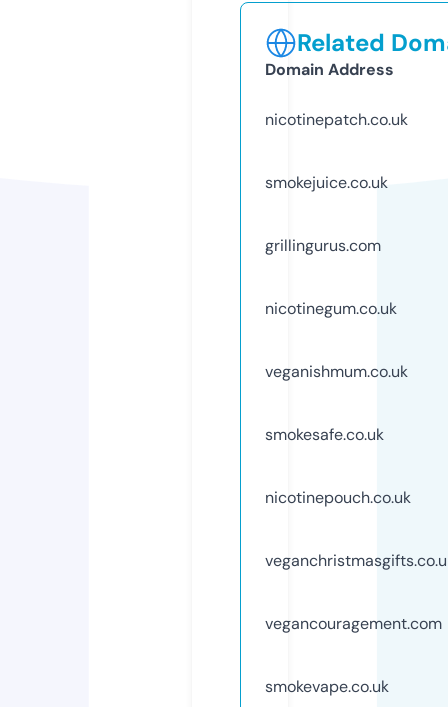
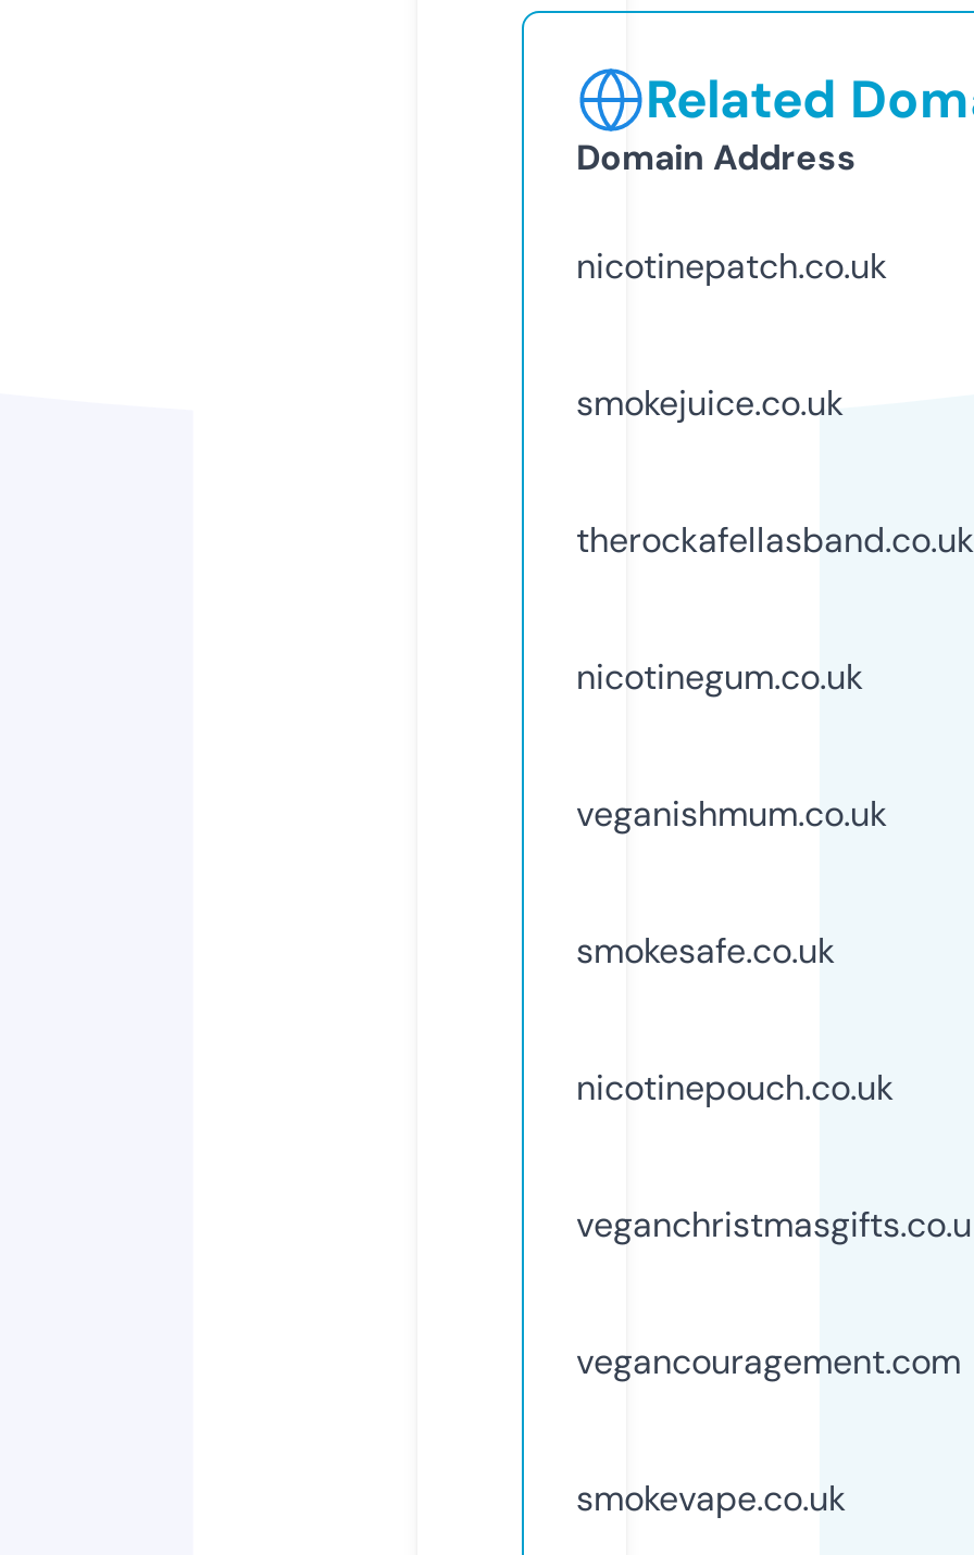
[265,235,381,256] grillingurus.com -> [576,517,974,562] therockafellasband.co.uk

